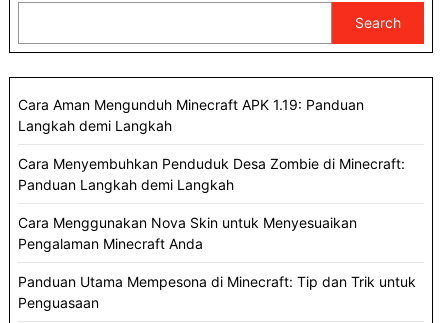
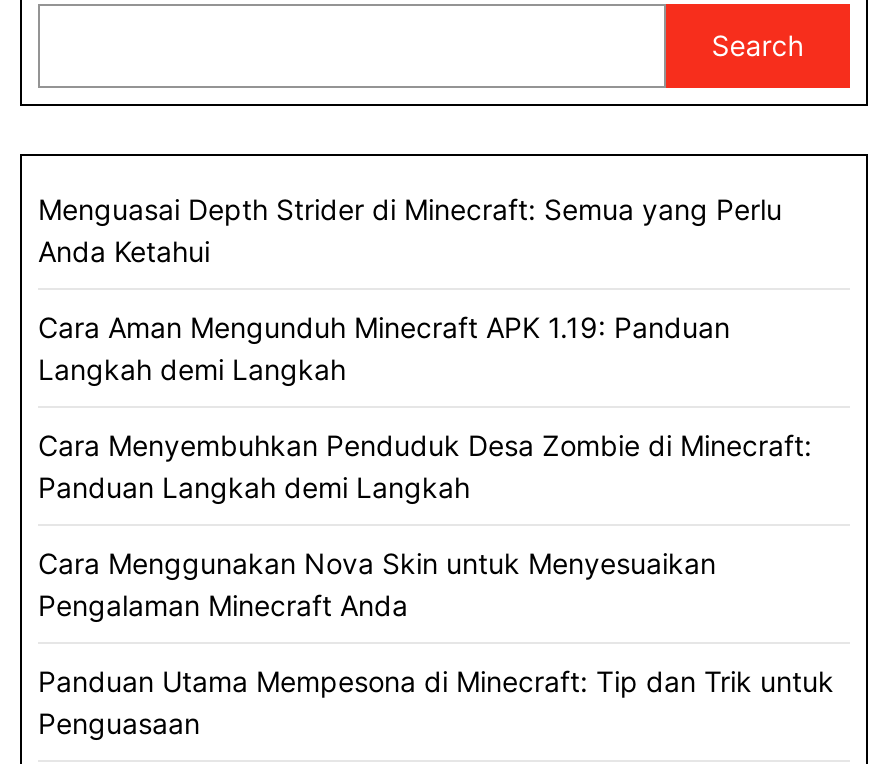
none -> [38,192,782,268] Menguasai Depth Strider di Minecraft: Semua yang Perlu | Anda Ketahui

